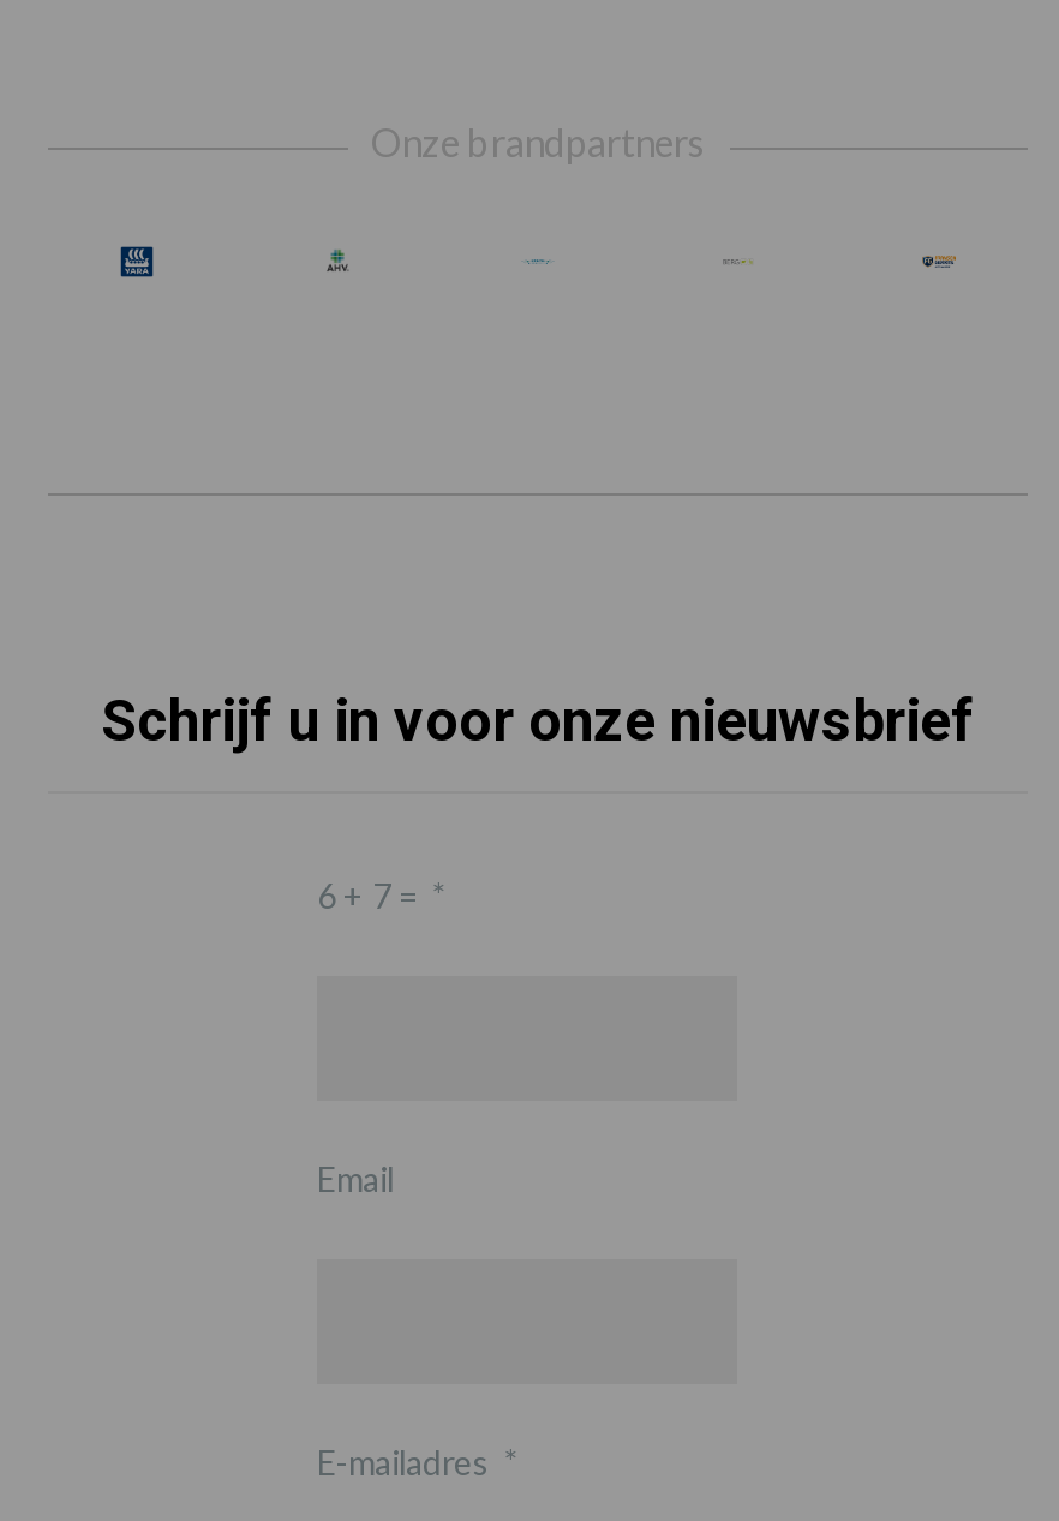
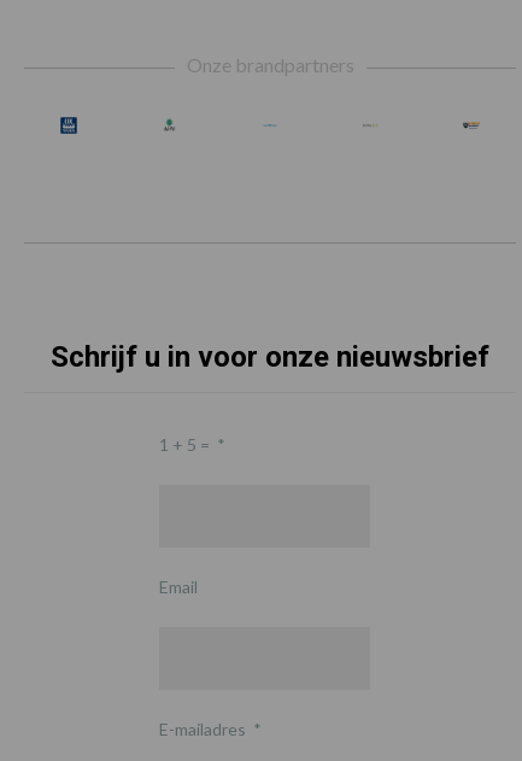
[317,876,449,917] 6 + 7 = * -> [159,434,225,454] 1 + 5 = *

